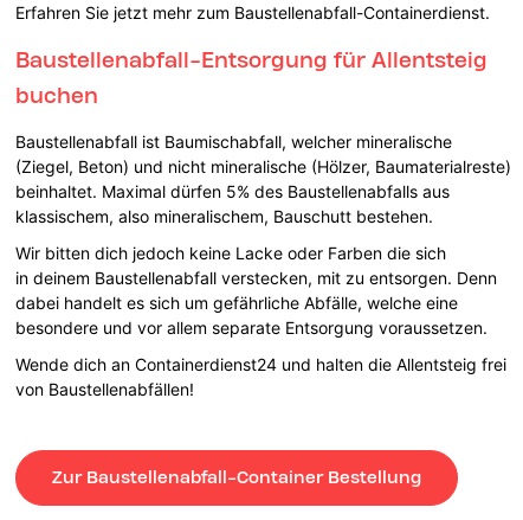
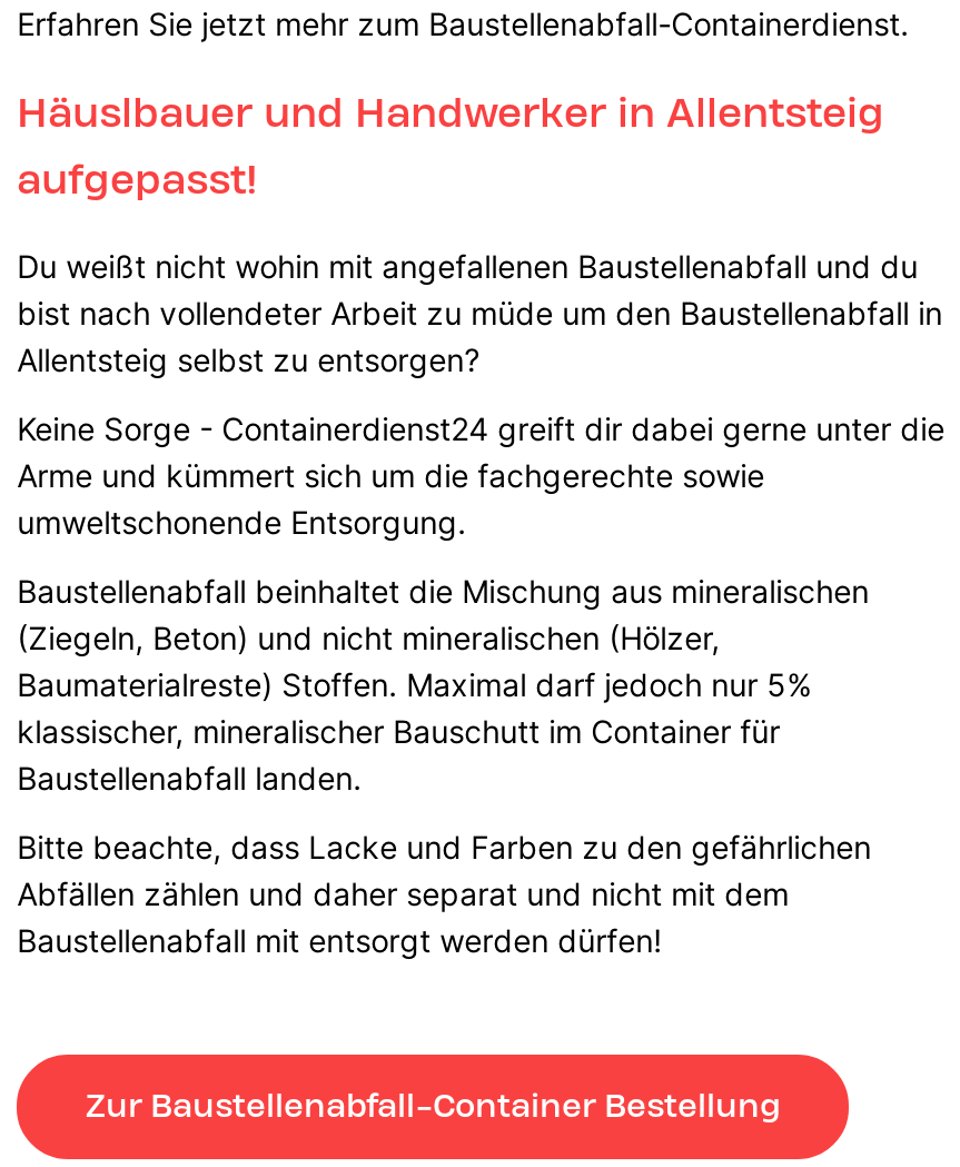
[16,46,511,399] Baustellenabfall-Entsorgung für Allentsteig | buchen | Baustellenabfall ist Baumischabfall, welcher mineralische | (Ziegel, Beton) und nicht mineralische (Hölzer, Baumaterialreste) | beinhaltet. Maximal dürfen 5% des Baustellenabfalls aus | klassischem, also mineralischem, Bauschutt bestehen. | Wir bitten dich jedoch keine Lacke oder Farben die sich | in deinem Baustellenabfall verstecken, mit zu entsorgen. Denn | dabei handelt es sich um gefährliche Abfälle, welche eine | besondere und vor allem separate Entsorgung voraussetzen. | Wende dich an Containerdienst24 und halten die Allentsteig frei | von Baustellenabfällen! -> [17,87,945,959] Häuslbauer und Handwerker in Allentsteig | aufgepasst! | Du weißt nicht wohin mit angefallenen Baustellenabfall und du | bist nach vollendeter Arbeit zu müde um den Baustellenabfall in | Allentsteig selbst zu entsorgen? | Keine Sorge - Containerdienst24 greift dir dabei gerne unter die | Arme und kümmert sich um die fachgerechte sowie | umweltschonende Entsorgung. | Baustellenabfall beinhaltet die Mischung aus mineralischen | (Ziegeln, Beton) und nicht mineralischen (Hölzer, | Baumaterialreste) Stoffen. Maximal darf jedoch nur 5% | klassischer, mineralischer Bauschutt im Container für | Baustellenabfall landen. | Bitte beachte, dass Lacke und Farben zu den gefährlichen | Abfällen zählen und daher separat und nicht mit dem | Baustellenabfall mit entsorgt werden dürfen!

